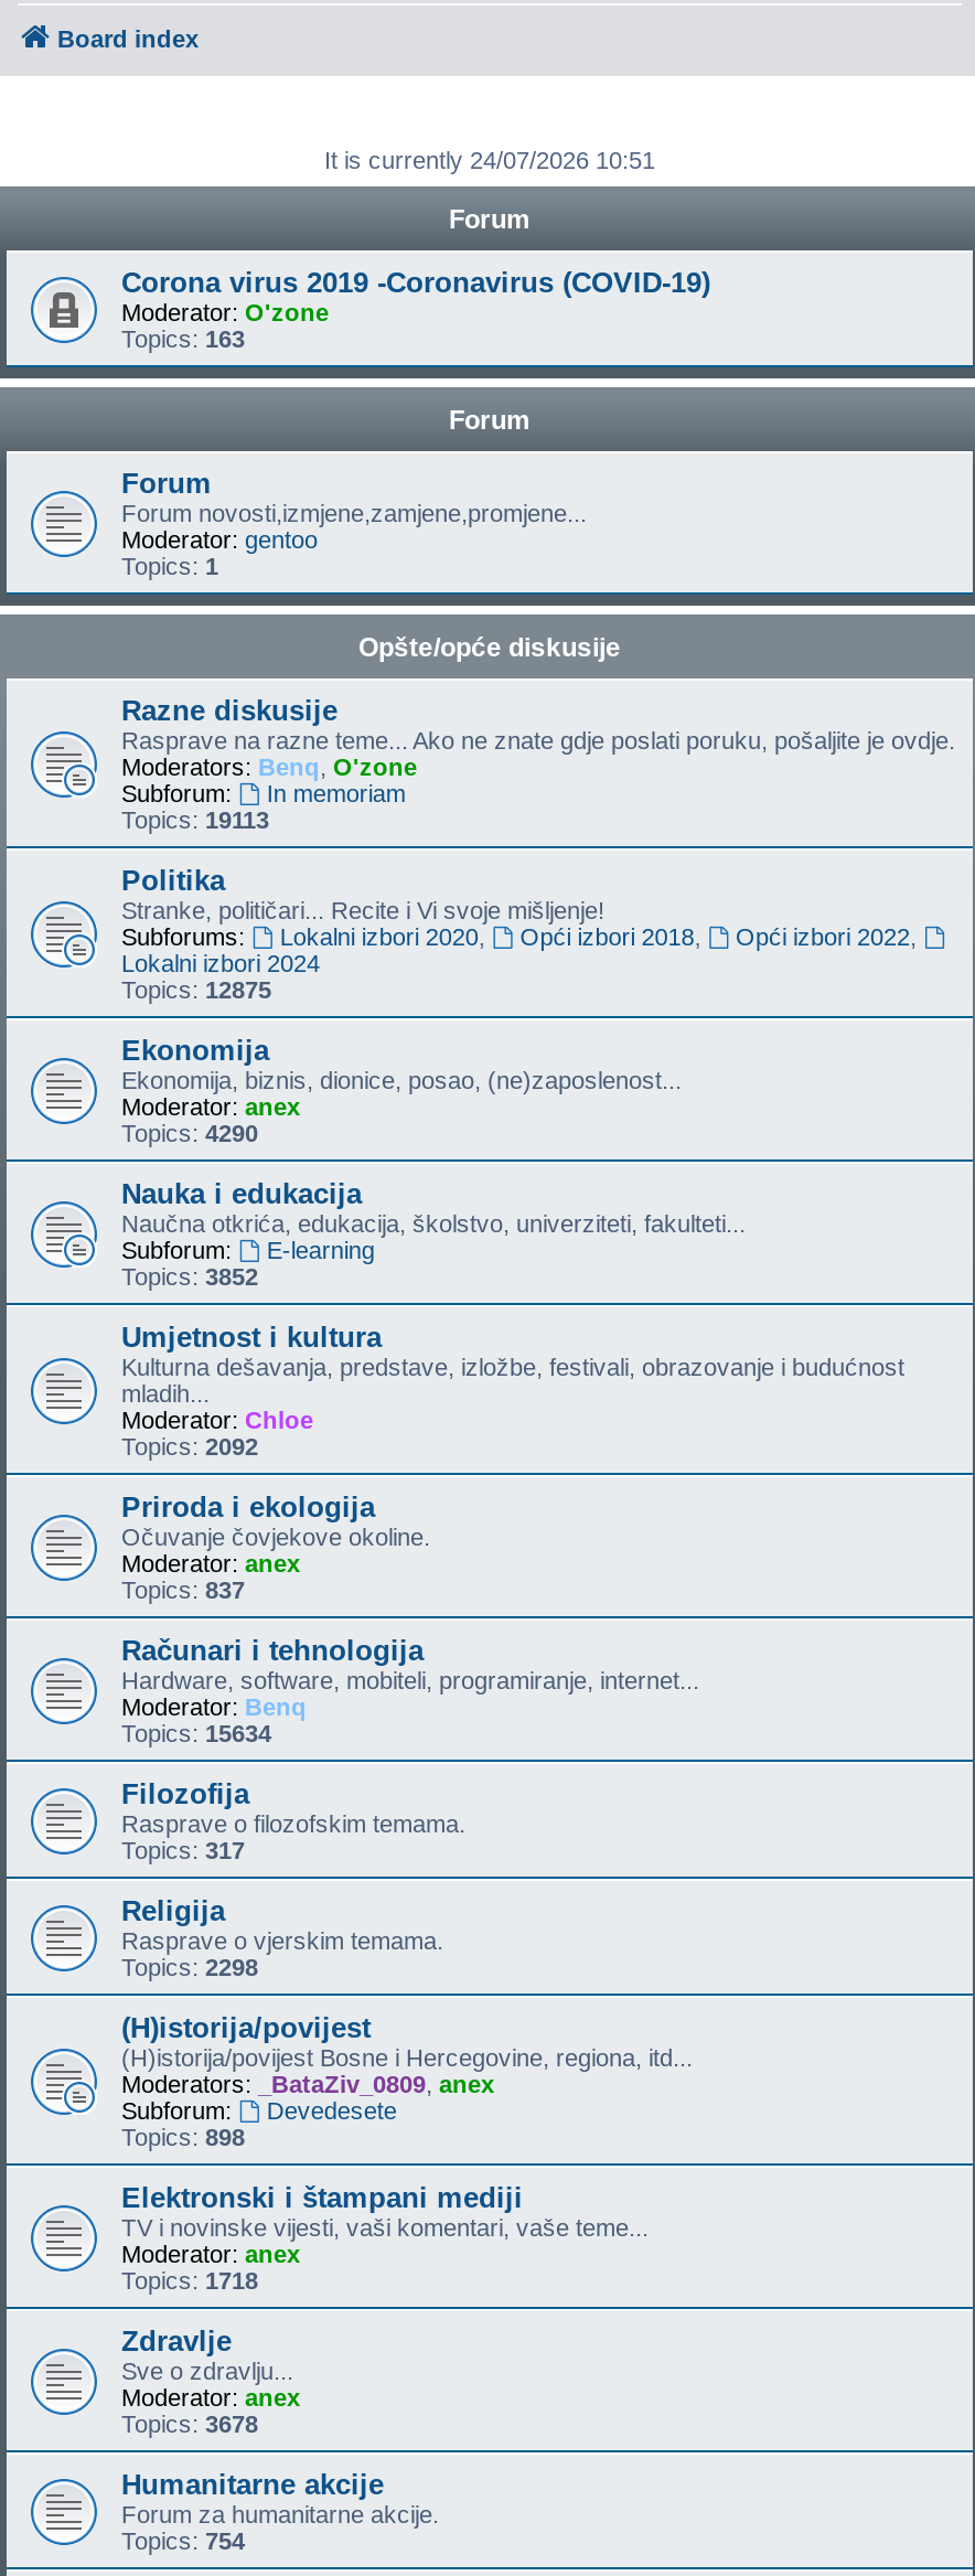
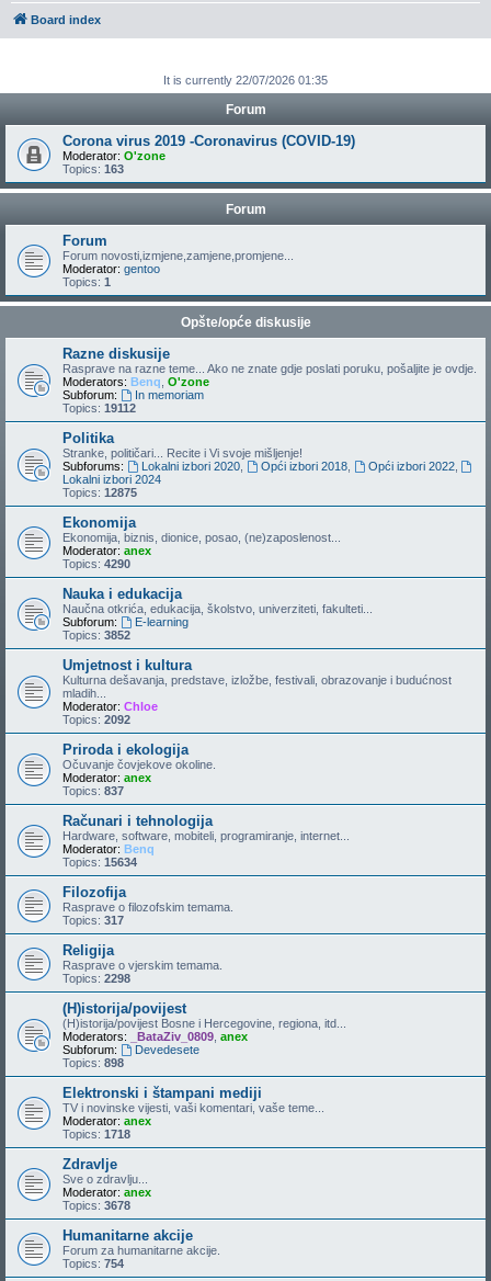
[324,147,655,173] It is currently 24/07/2026 10:51 -> [163,73,328,87] It is currently 22/07/2026 01:35
[121,806,269,833] Topics: 19113 -> [62,401,136,415] Topics: 19112

